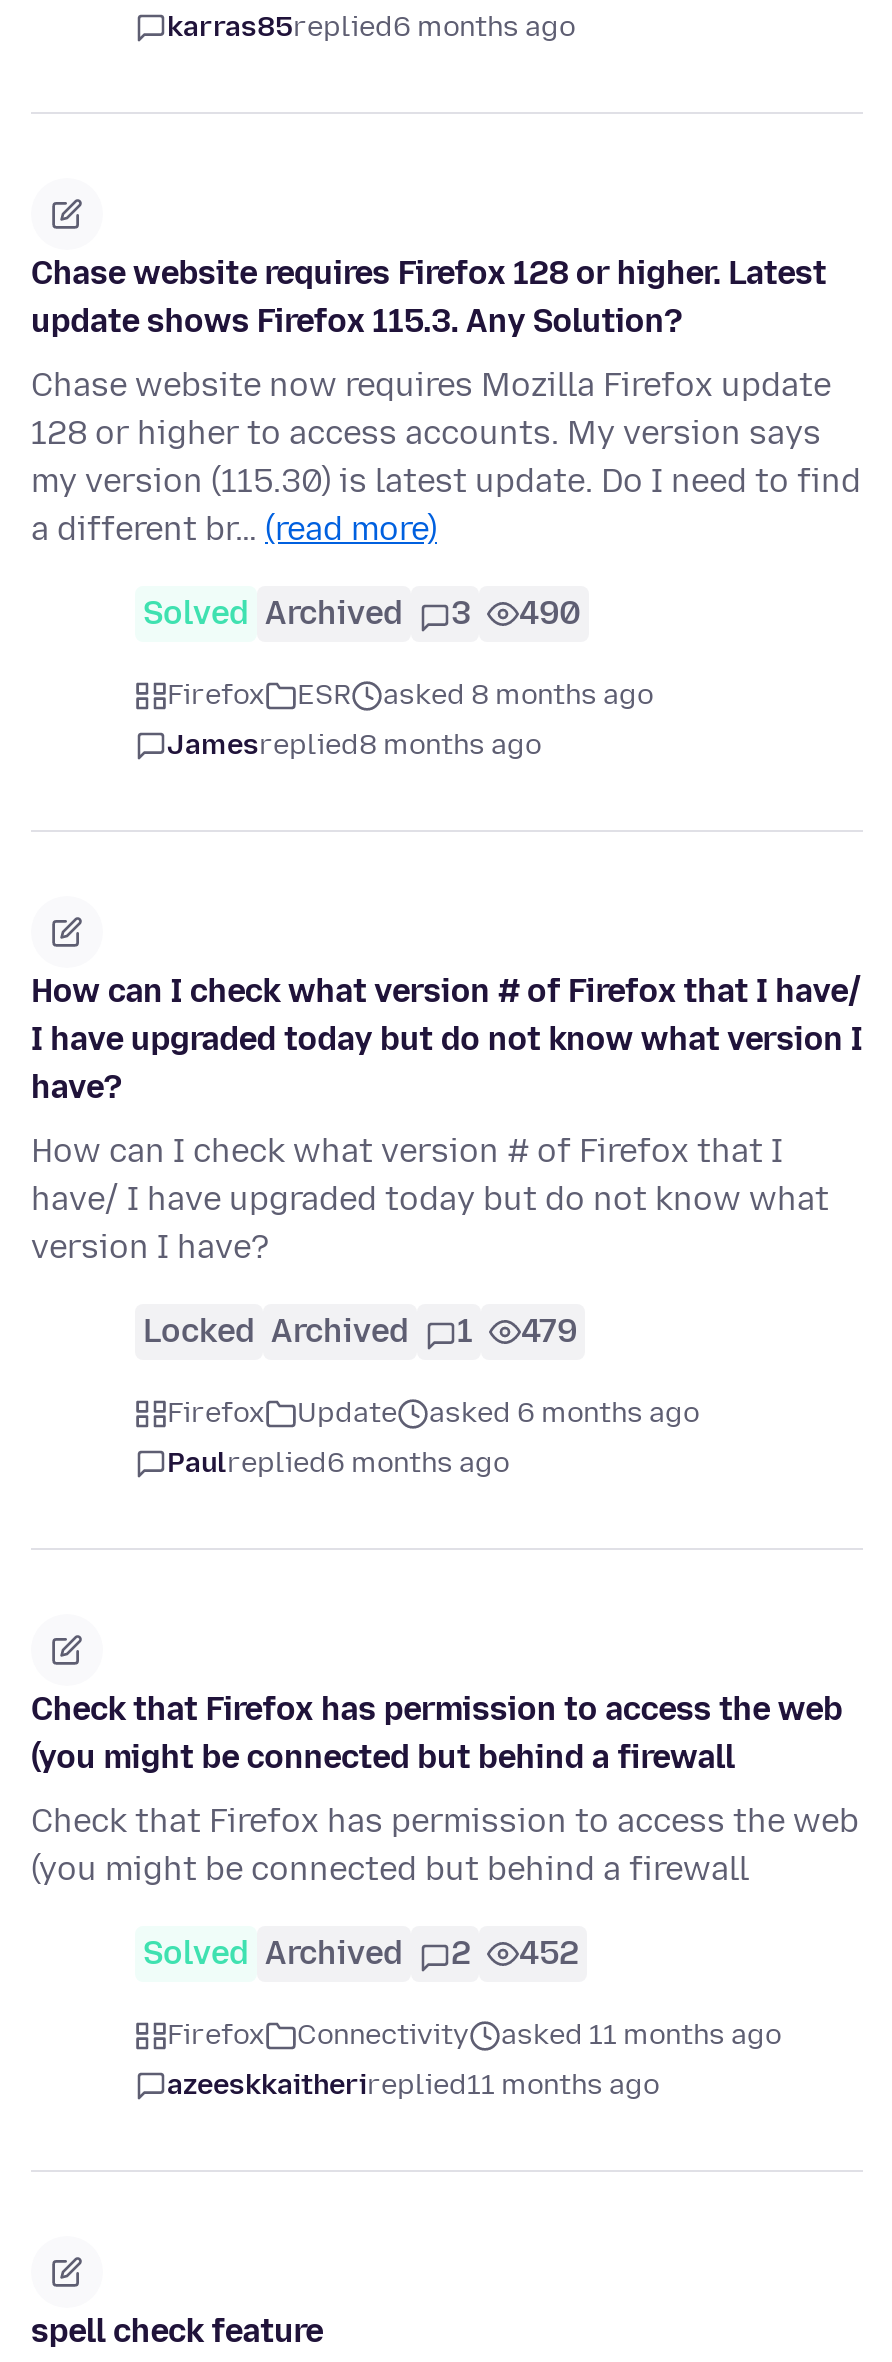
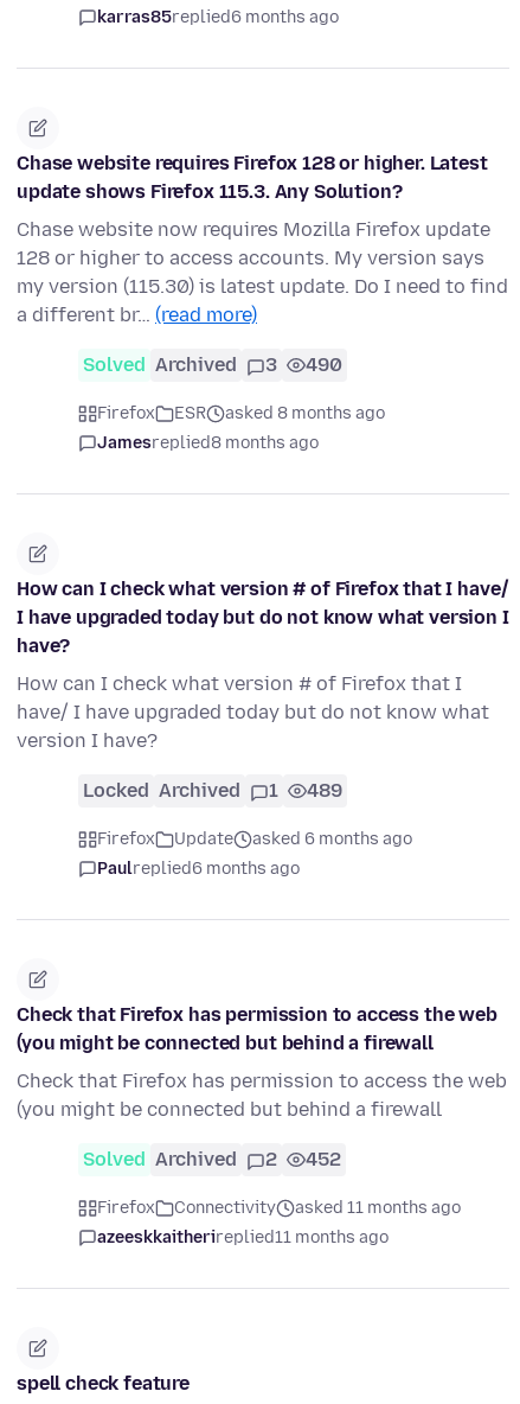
[143,1313,577,1351] Locked Archived 1 479 -> [83,780,342,802] Locked Archived 1 489

